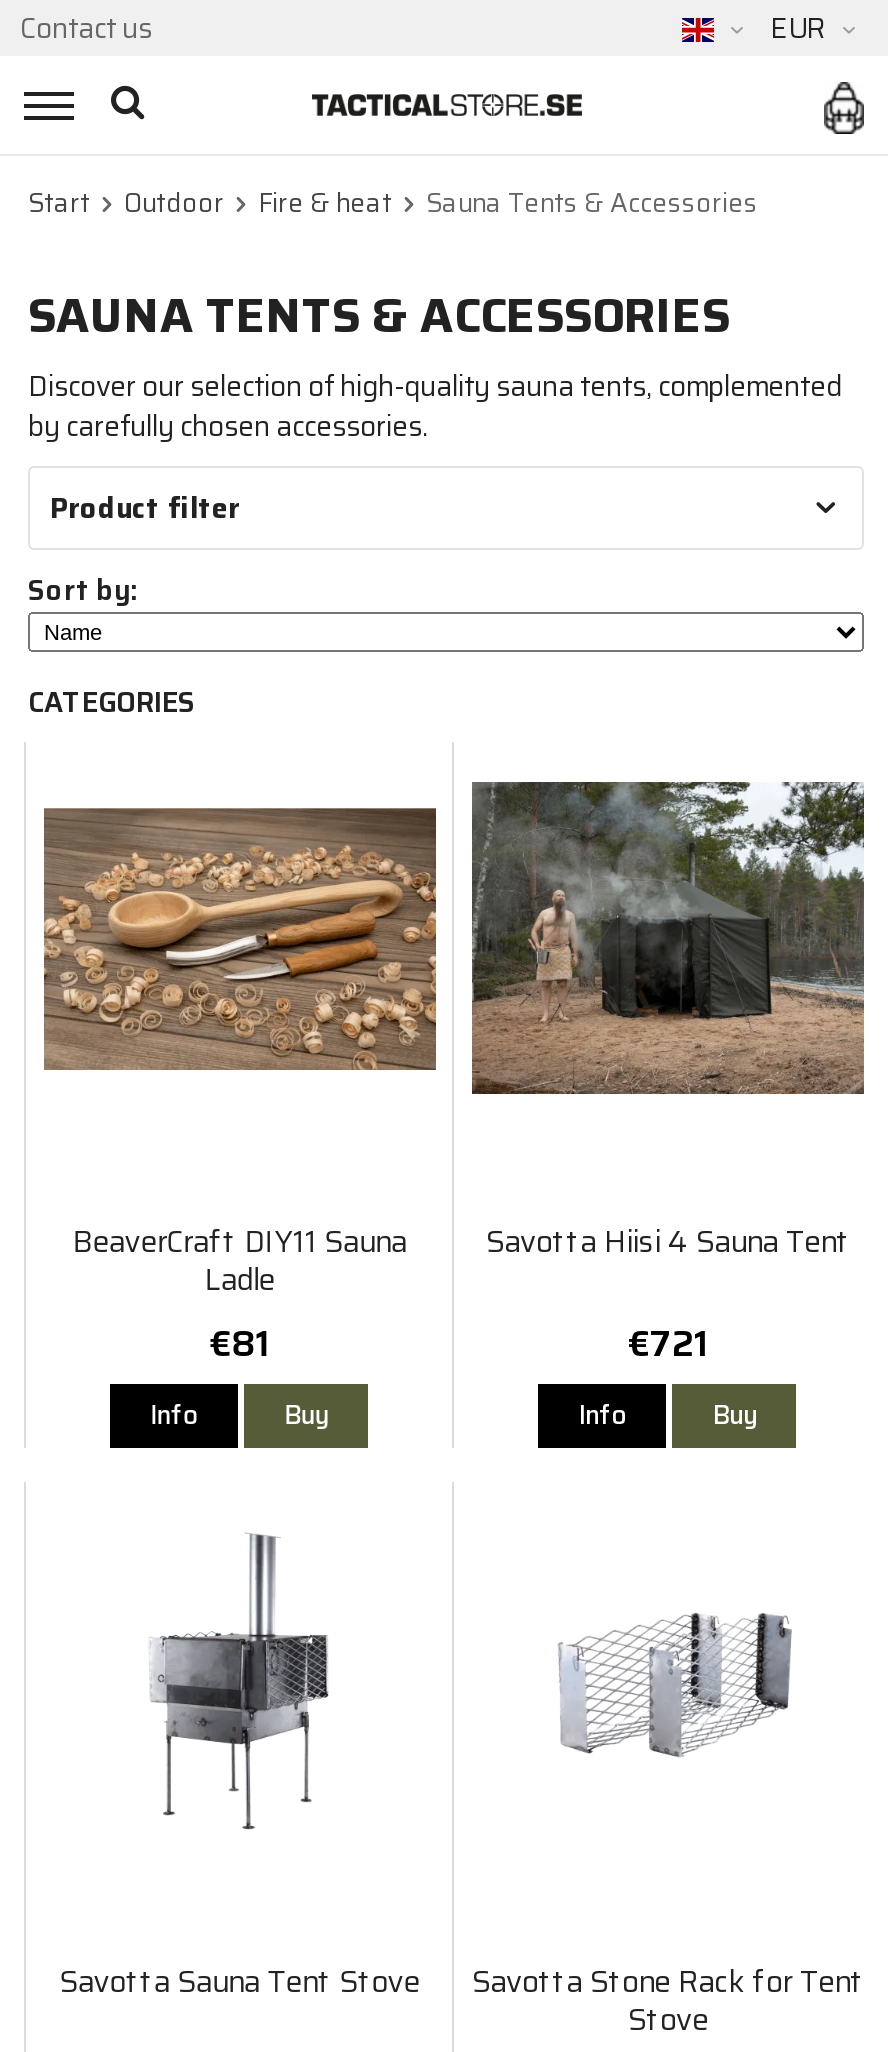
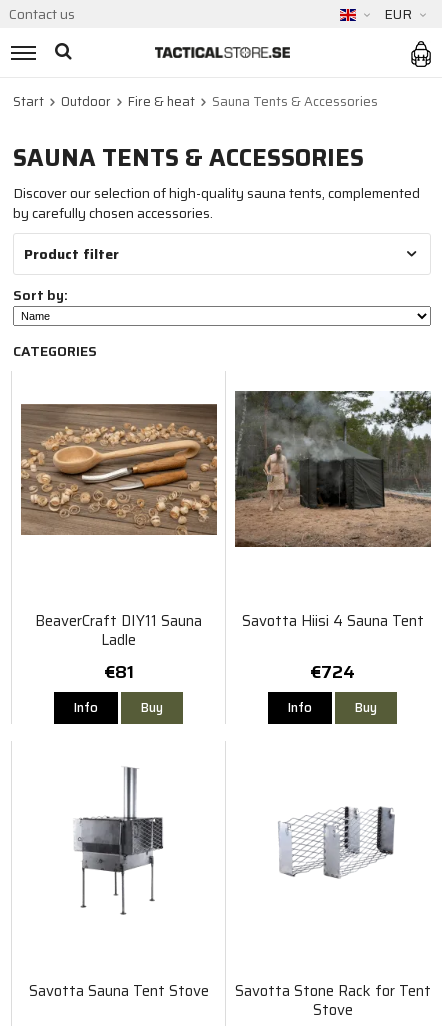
[628,1316,708,1372] €721 -> [310,658,355,686] €724

